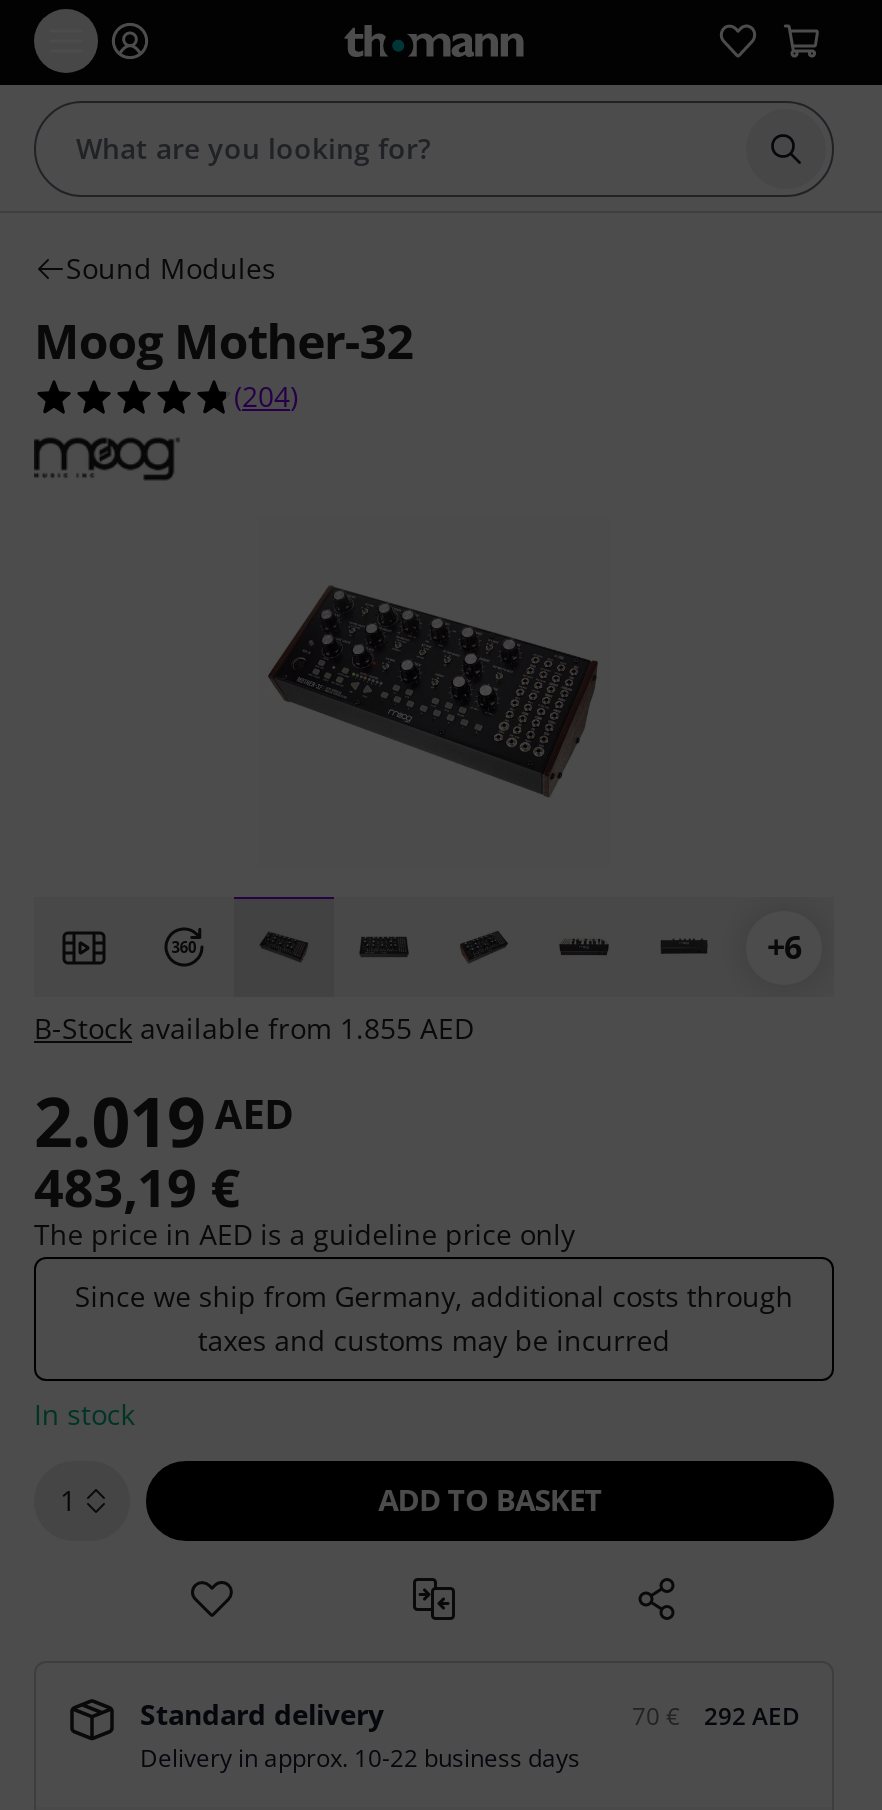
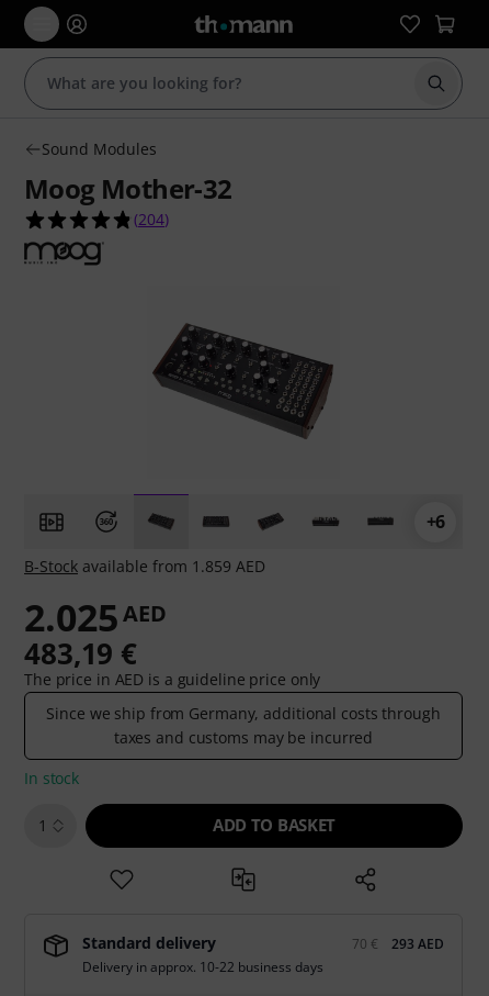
[34,1009,474,1047] B-Stock available from 1.855 AED -> [24,556,265,577] B-Stock available from 1.859 AED
[34,1075,294,1167] 2.019AED -> [24,592,167,642] 2.025AED
[704,1699,800,1733] 292 AED -> [391,935,444,953] 293 AED

